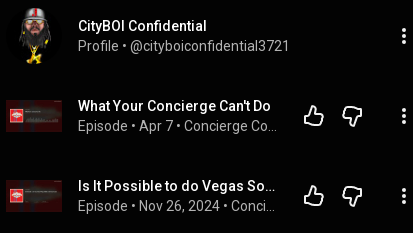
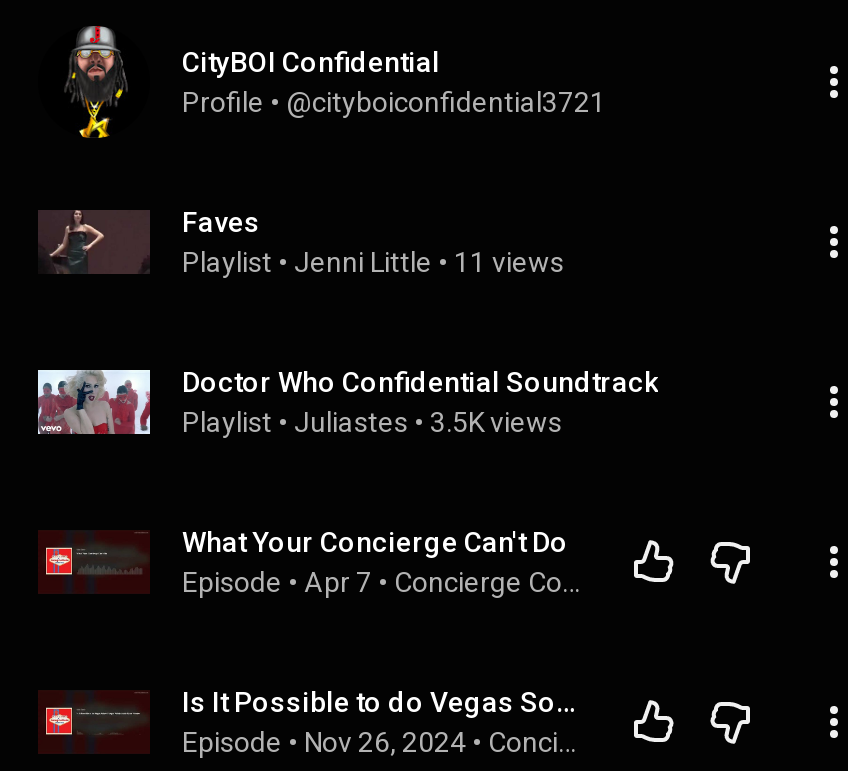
none -> [36,366,658,438] [image] | Doctor Who Confidential Soundtrack | Playlist • Juliastes • 3.5K views
none -> [38,206,564,278] [image] | Faves | Playlist • Jenni Little • 11 views

